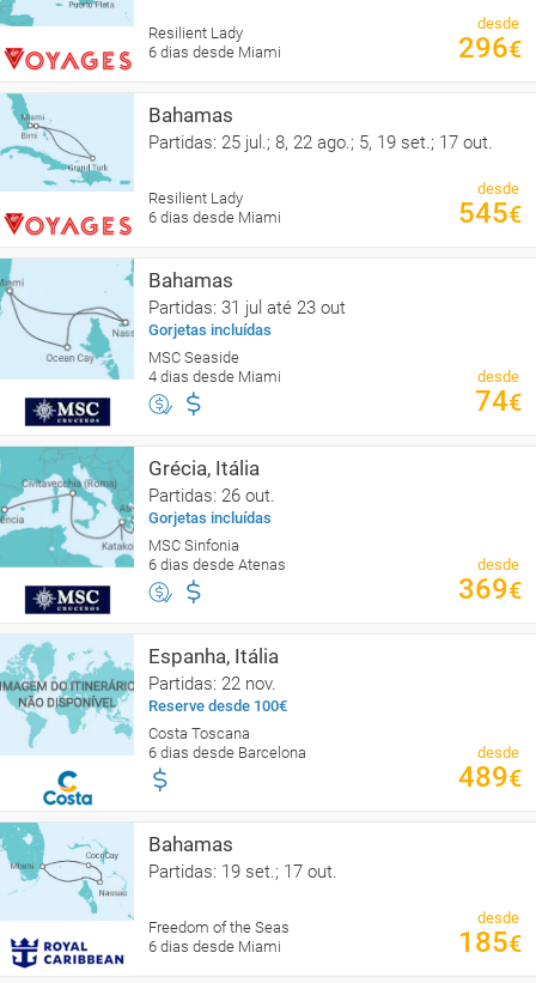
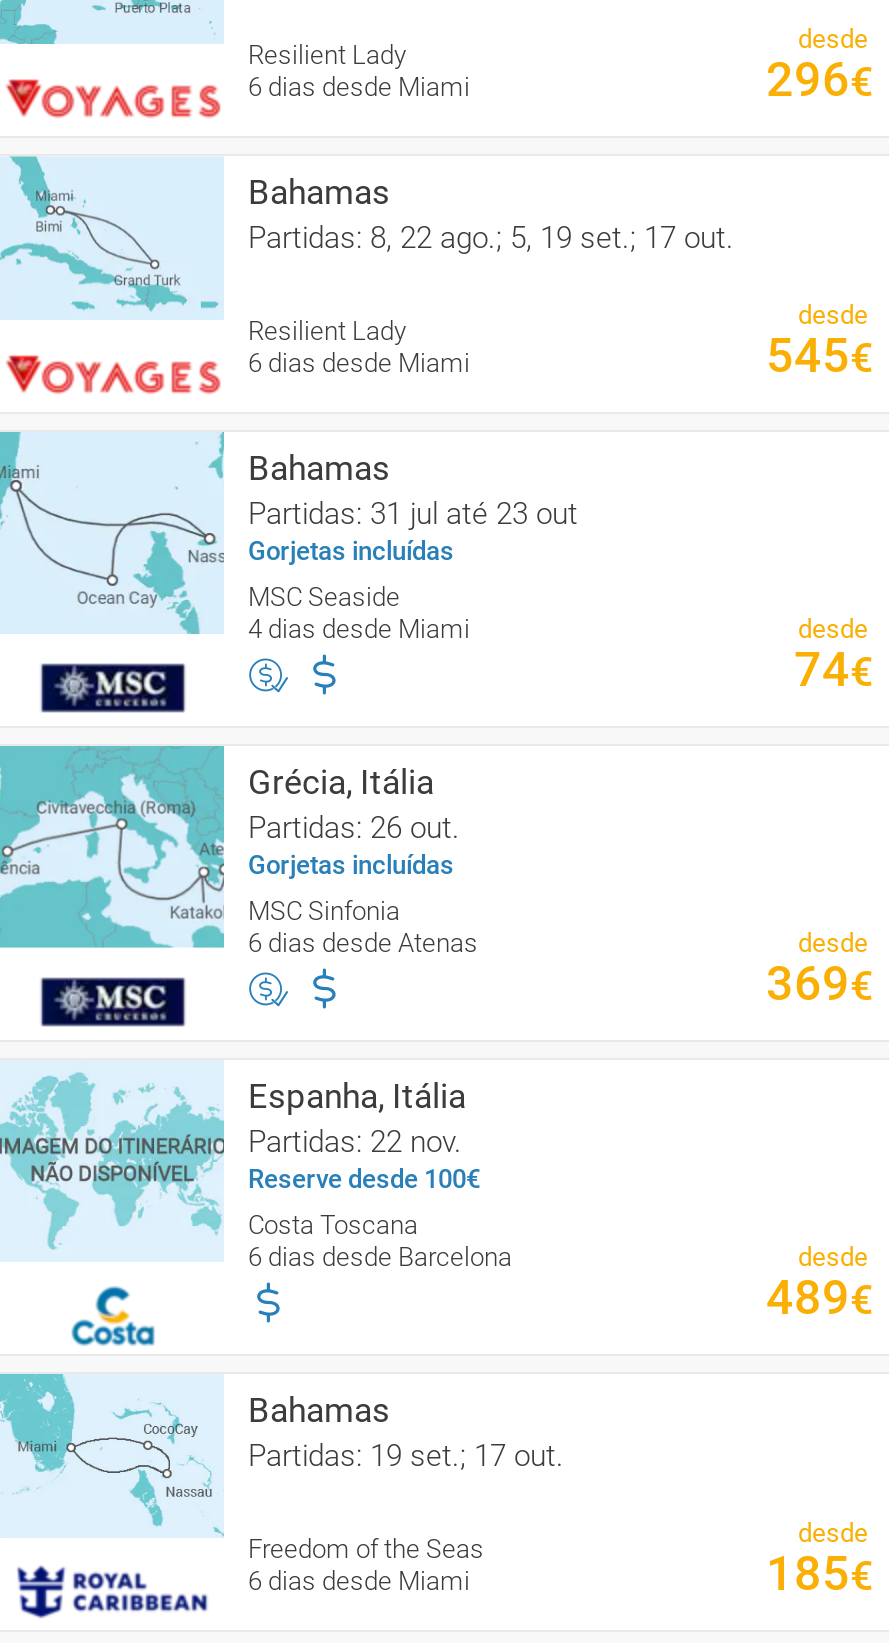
[148,132,493,153] Partidas: 25 jul.; 8, 22 ago.; 5, 19 set.; 17 out. -> [248,220,734,256] Partidas: 8, 22 ago.; 5, 19 set.; 17 out.

